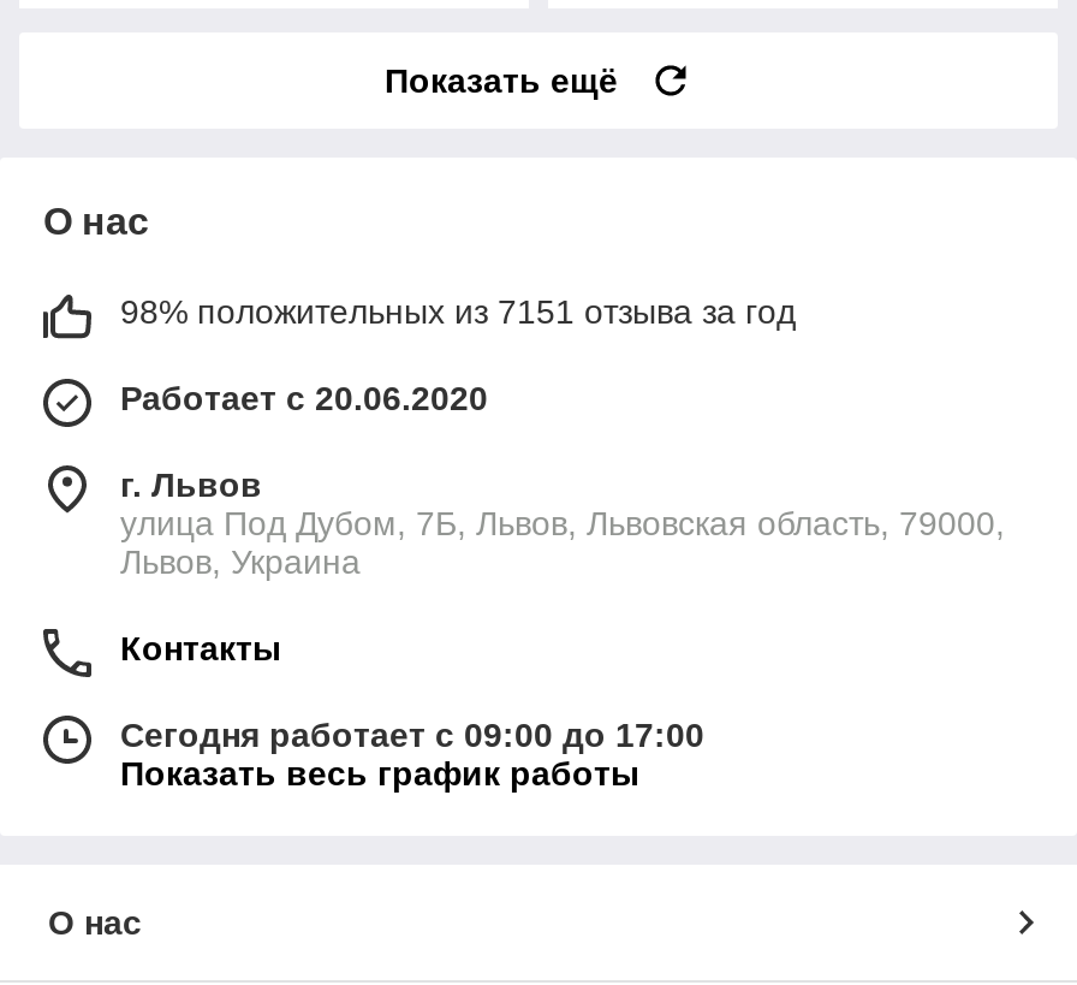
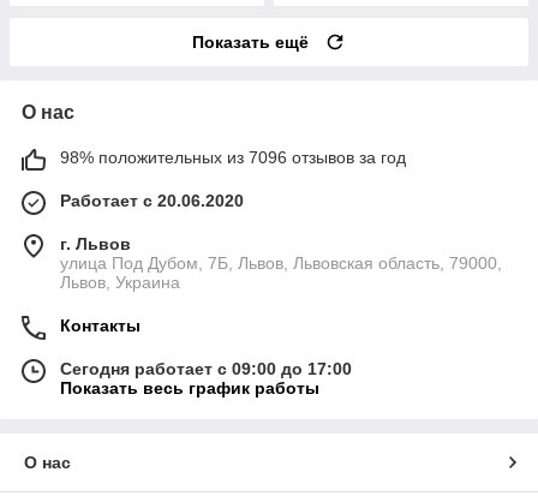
[120,293,796,332] 98% положительных из 7151 отзыва за год -> [60,148,406,168] 98% положительных из 7096 отзывов за год

